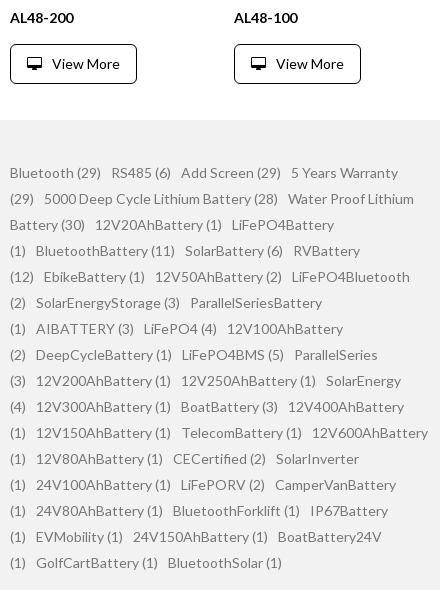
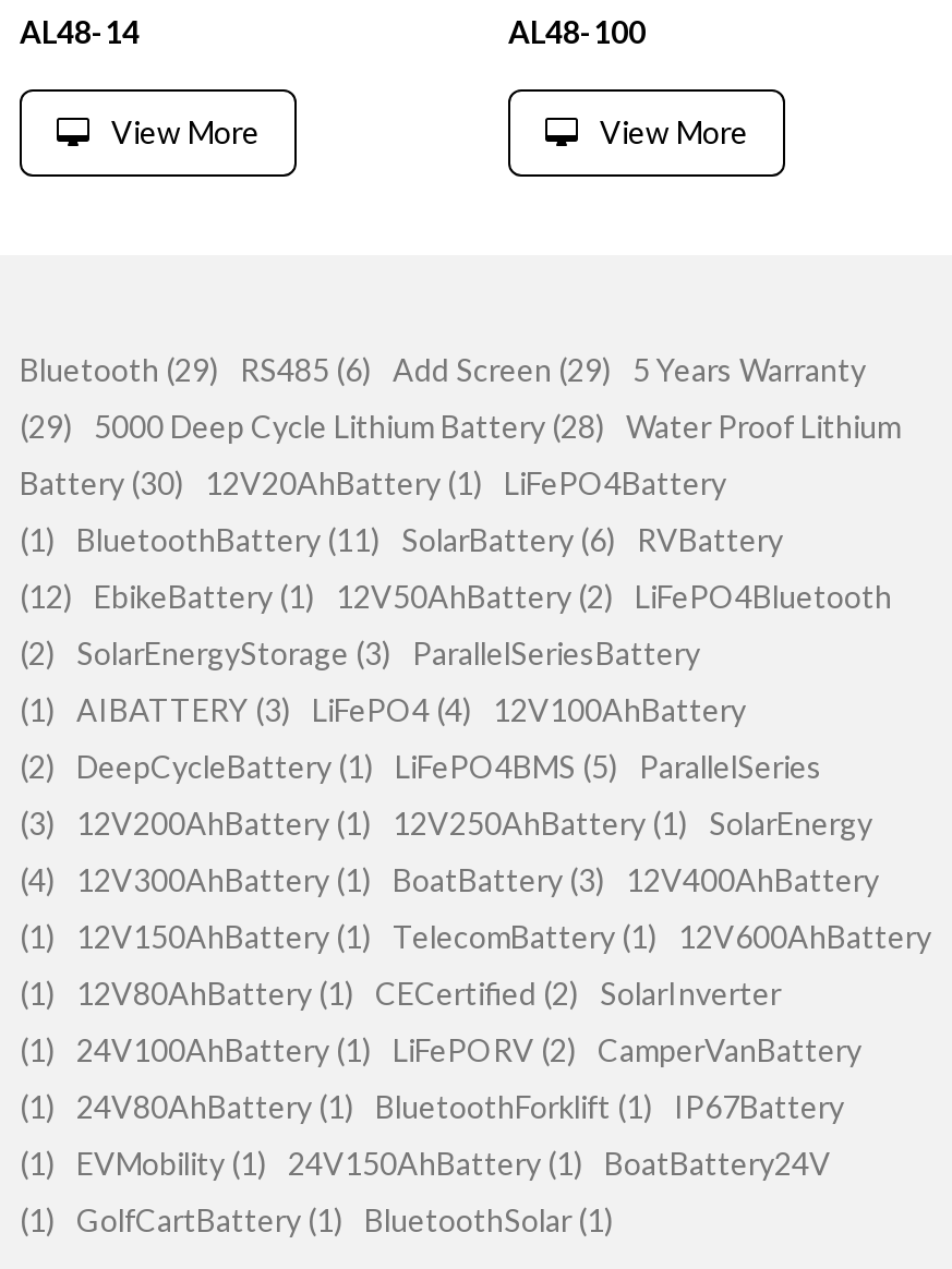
[10,9,73,26] AL48-200 -> [20,14,140,51] AL48-14

